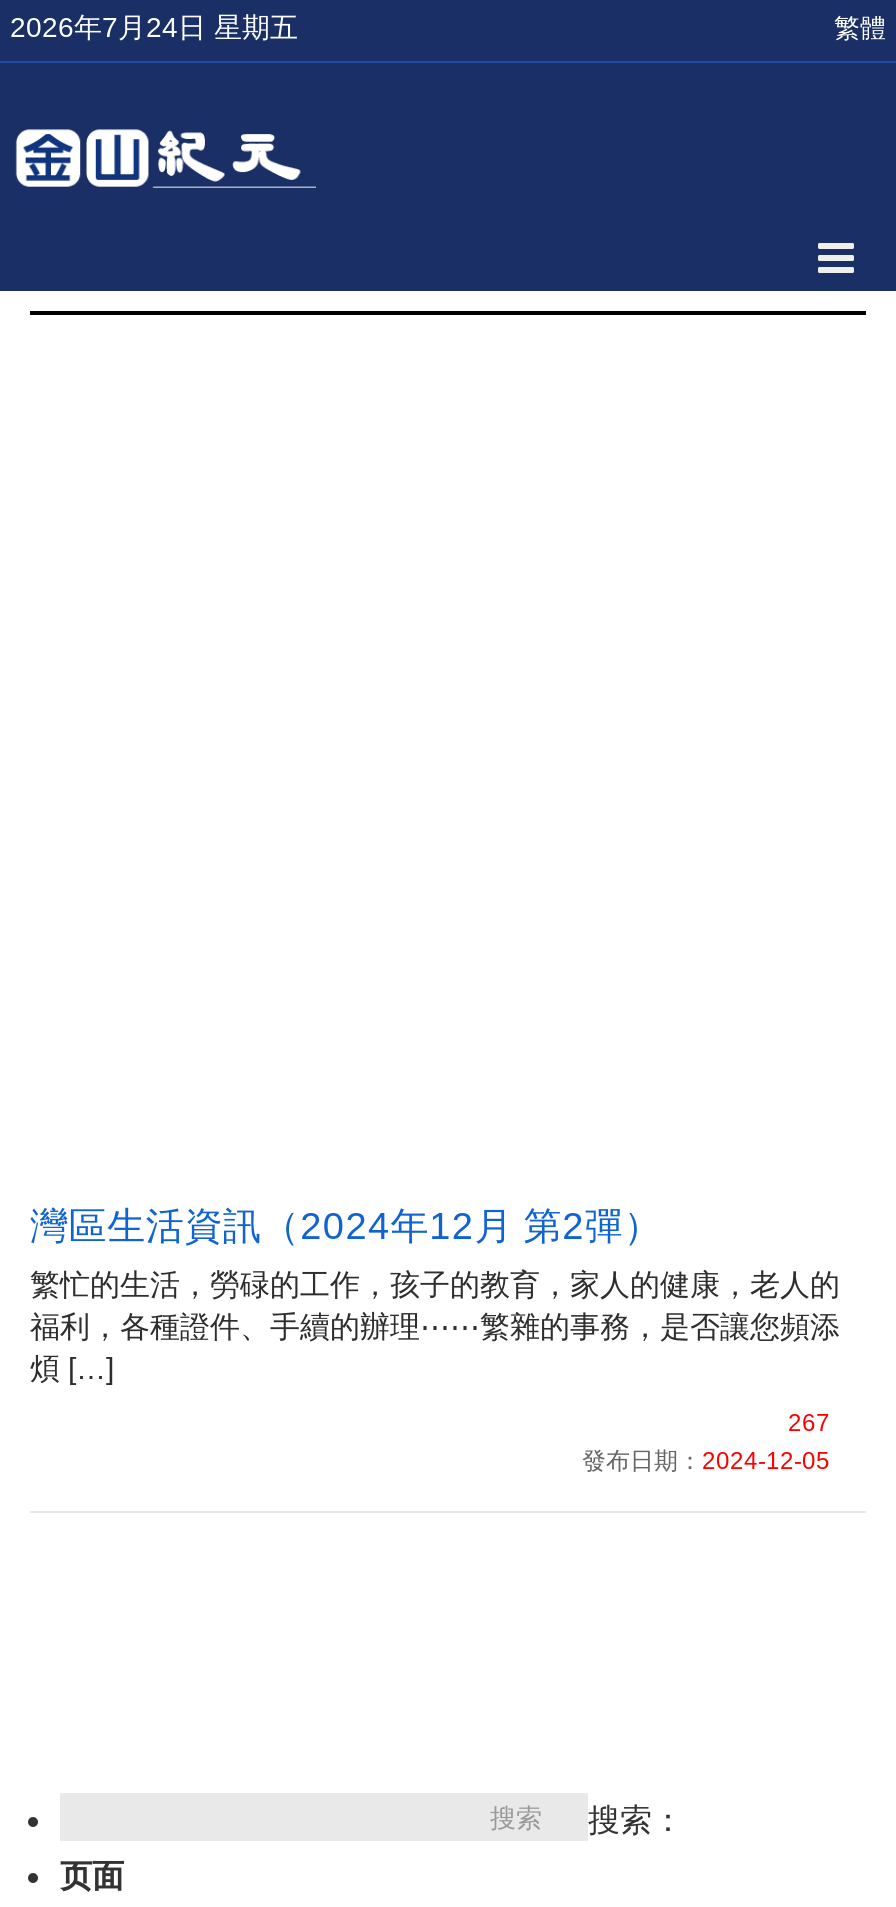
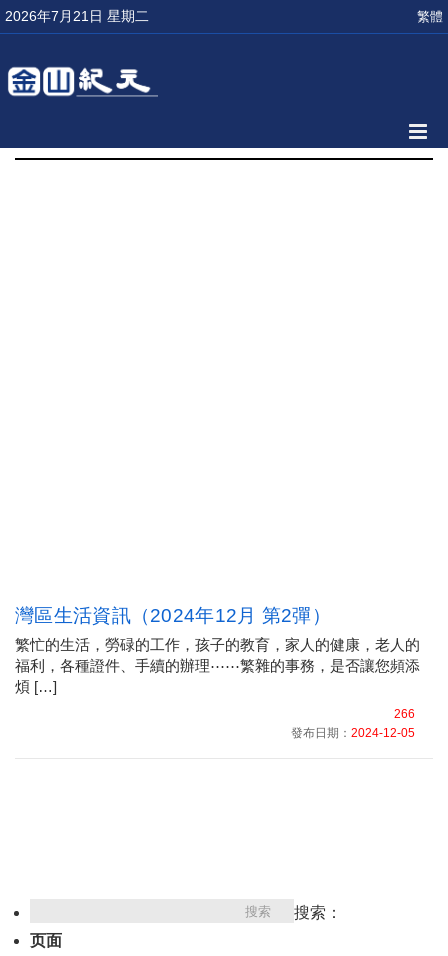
[10,11,298,43] 2026年7月24日 星期五 -> [5,8,149,24] 2026年7月21日 星期二
[788,1409,830,1437] 267 -> [394,707,415,721] 266

